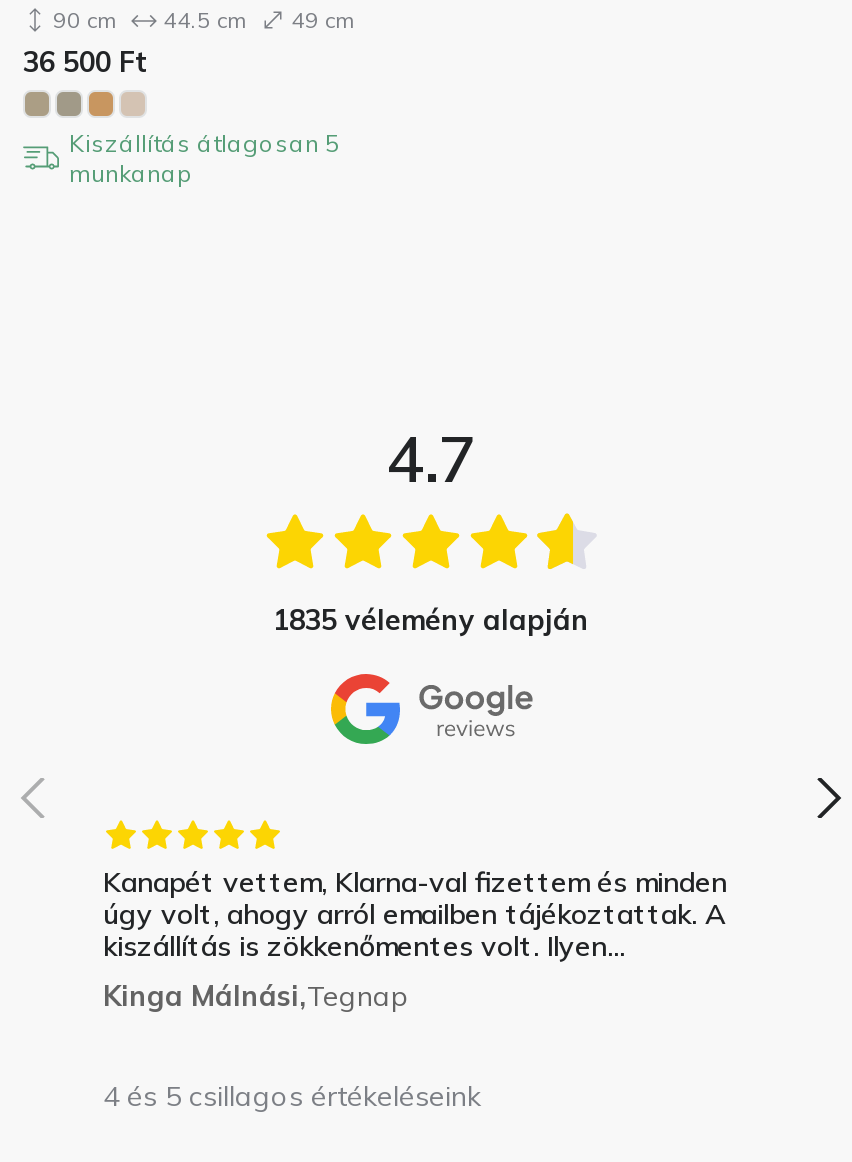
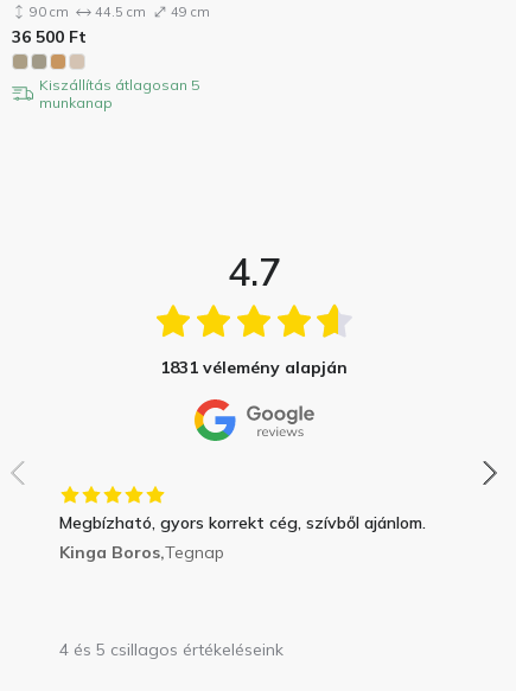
[273,602,589,638] 1835 vélemény alapján -> [160,357,348,378] 1831 vélemény alapján
[103,864,727,1014] Kanapét vettem, Klarna-val fizettem és minden | úgy volt, ahogy arról emailben tájékoztattak. A | kiszállítás is zökkenőmentes volt. Ilyen... | Kinga Málnási,Tegnap -> [59,512,426,563] Megbízható, gyors korrekt cég, szívből ajánlom. | Kinga Boros,Tegnap

